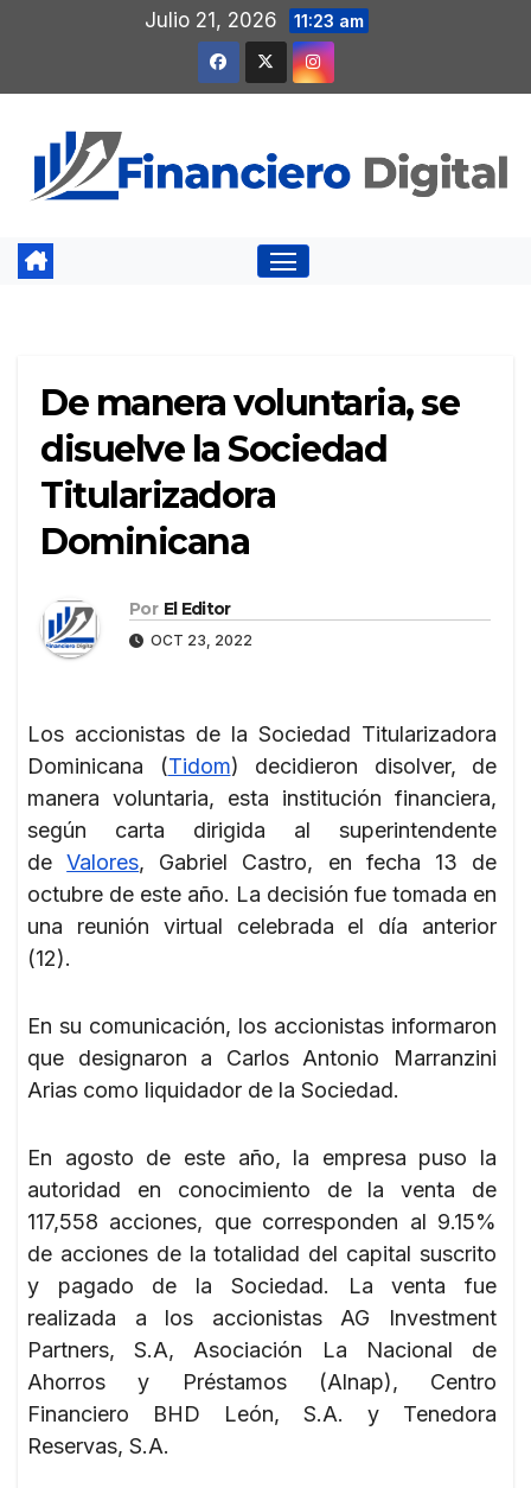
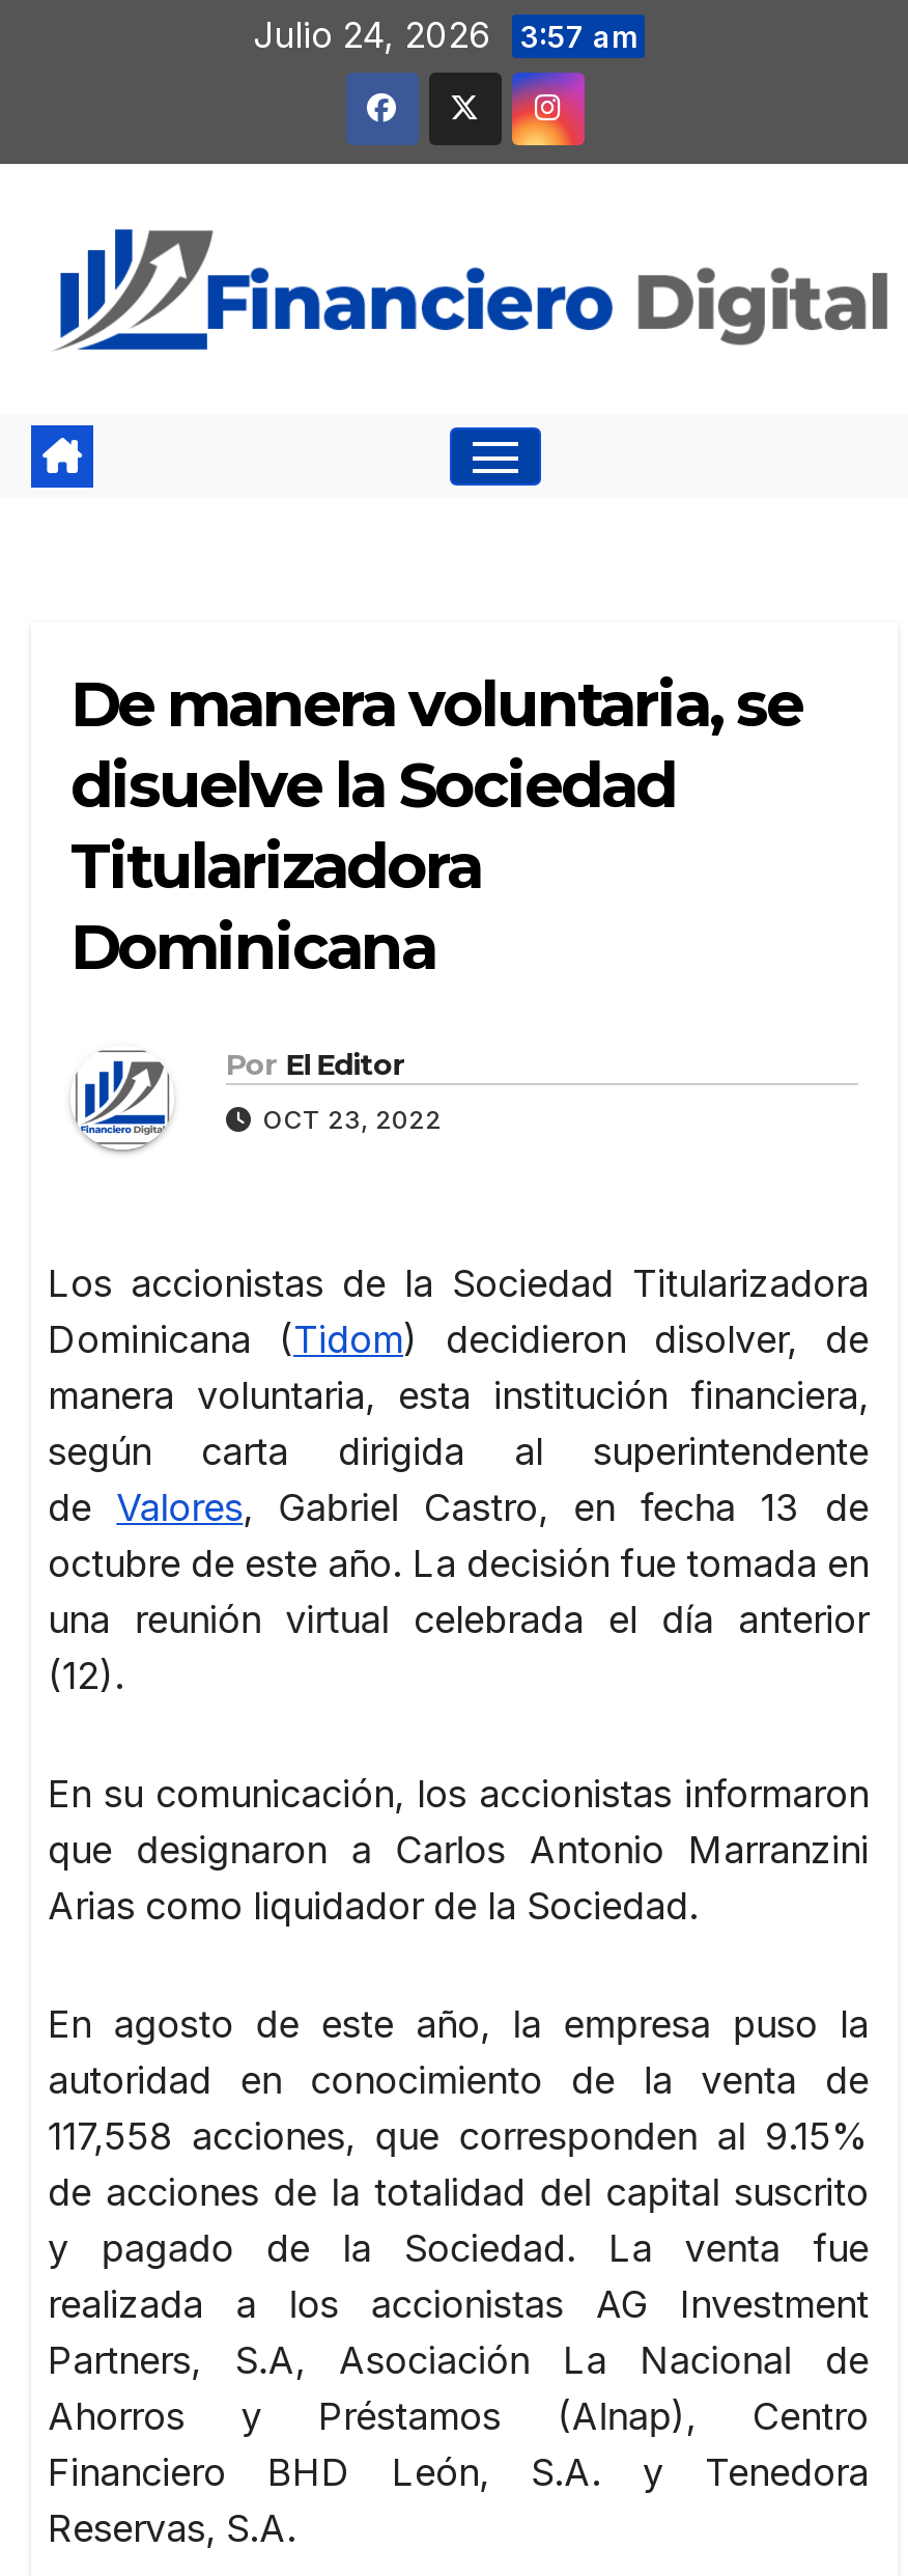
[145,8,364,32] Julio 21, 2026 11:23 am -> [253,15,636,56] Julio 24, 2026 3:57 am

